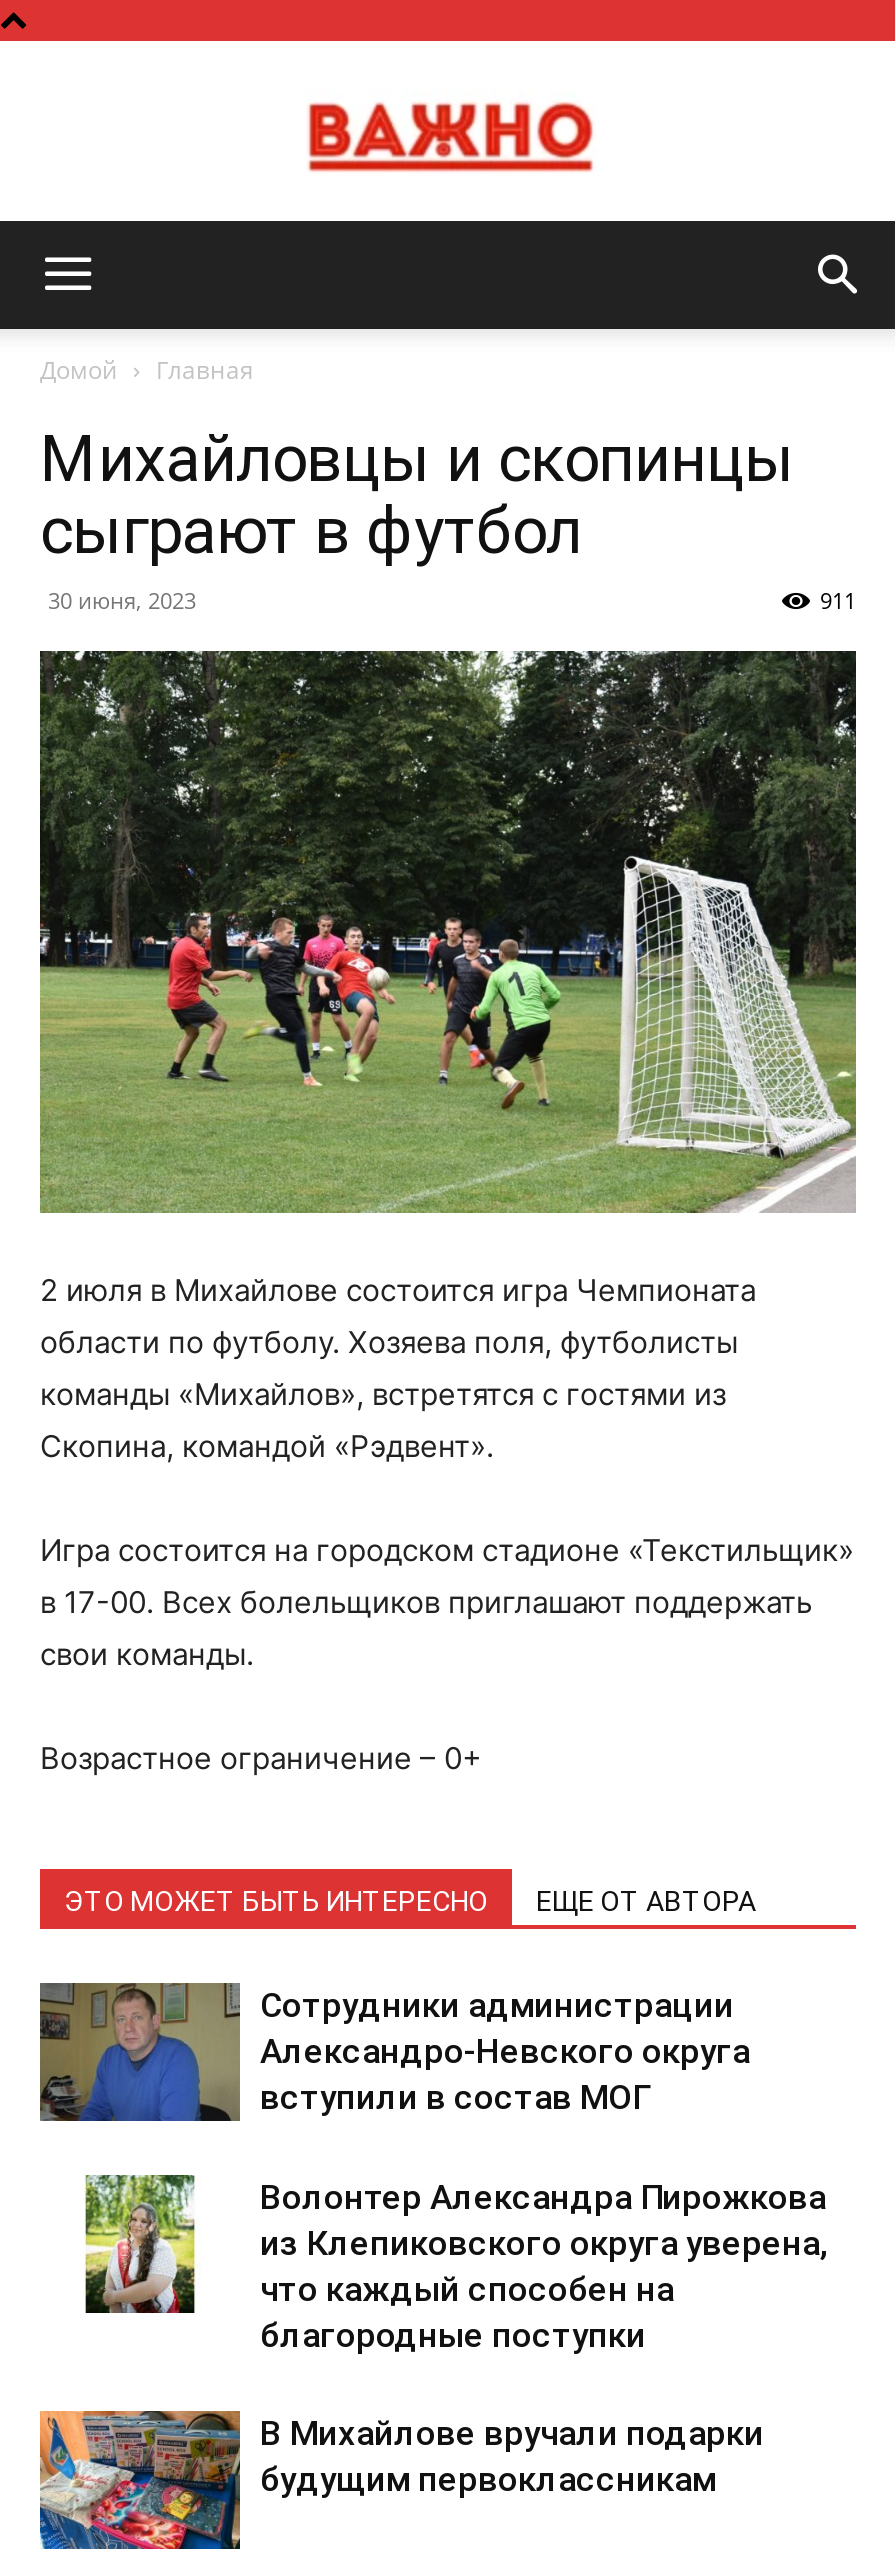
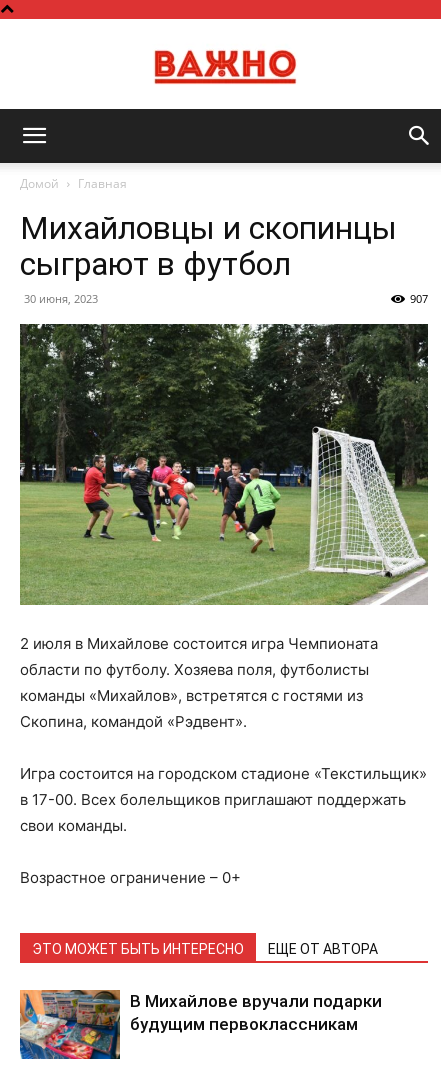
[820,585,856,615] 911 -> [410,291,428,306] 907
[38,1981,828,2356] [image] | Сотрудники администрации | Александро-Невского округа | вступили в состав МОГ | Волонтер Александра Пирожкова | из Клепиковского округа уверена, | что каждый способен на | благородные поступки -> none
[84,2173,196,2315] [image] -> none

